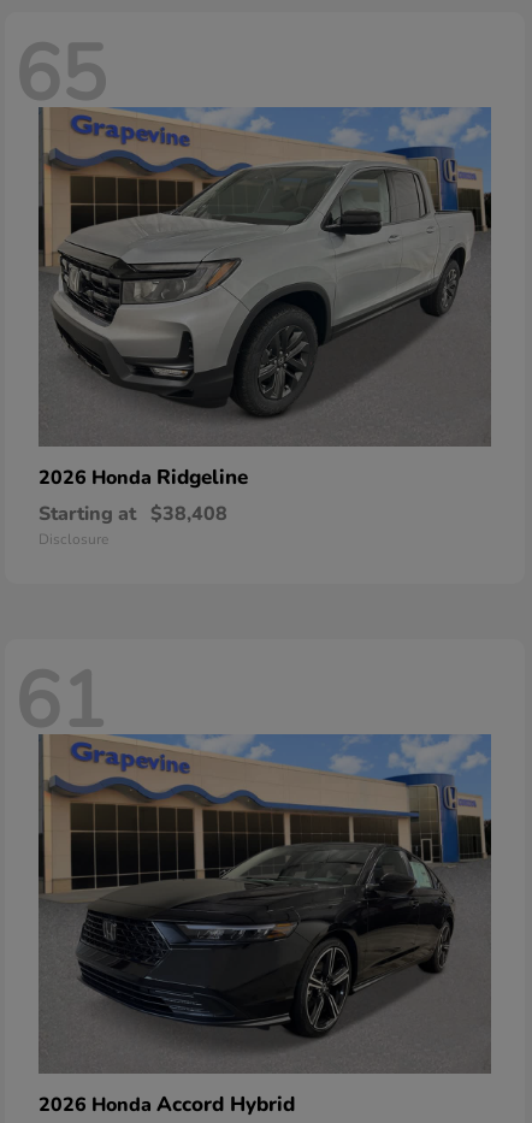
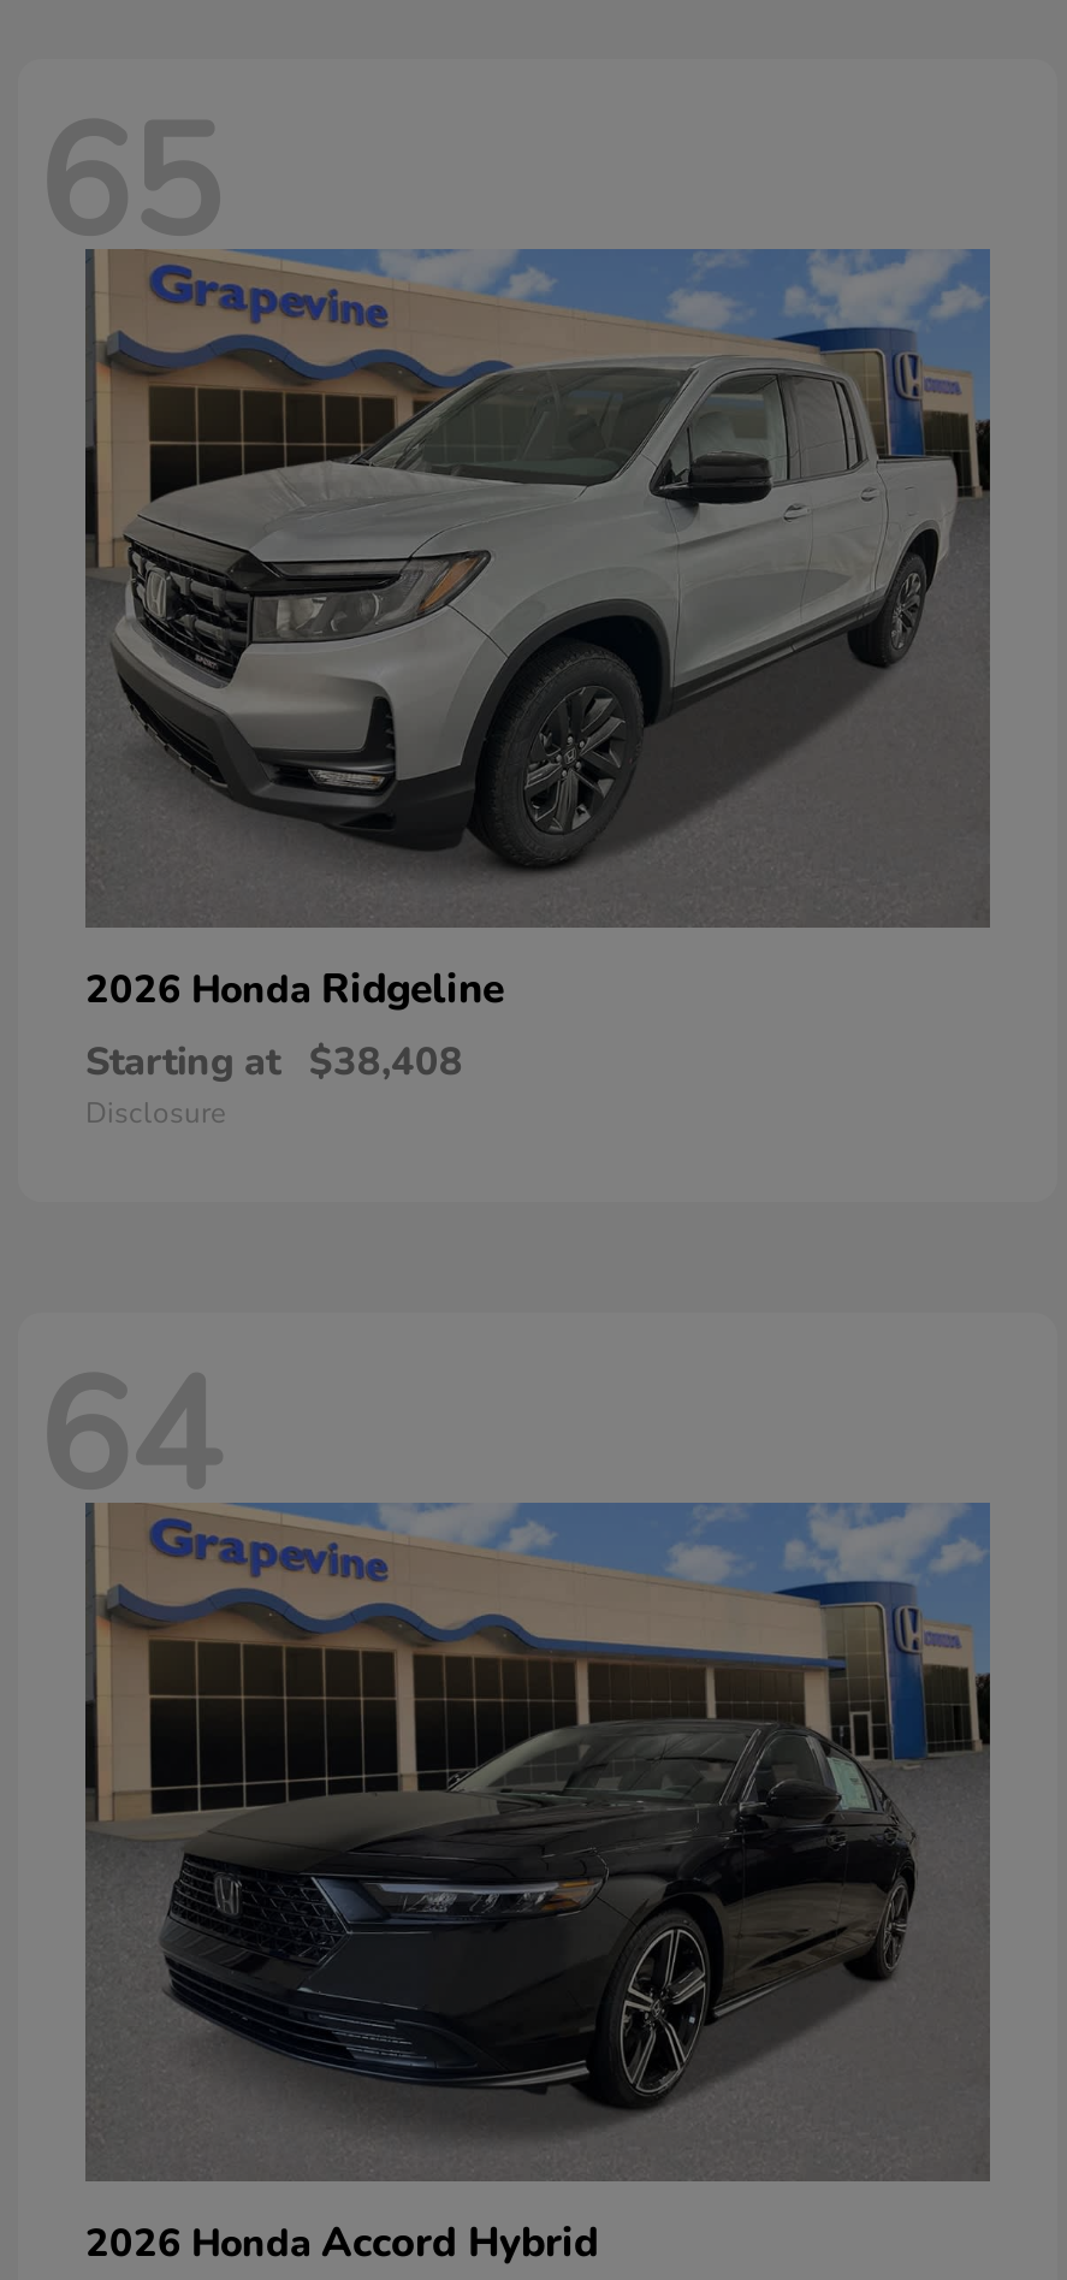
[14,649,106,755] 61 -> [37,1332,220,1544] 64

